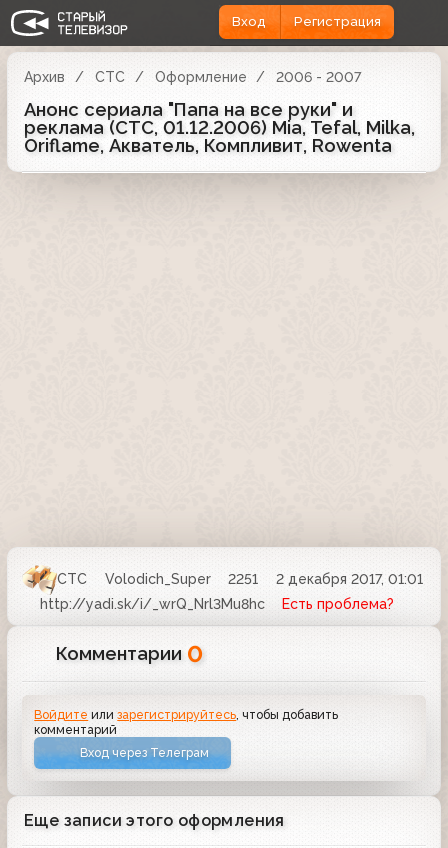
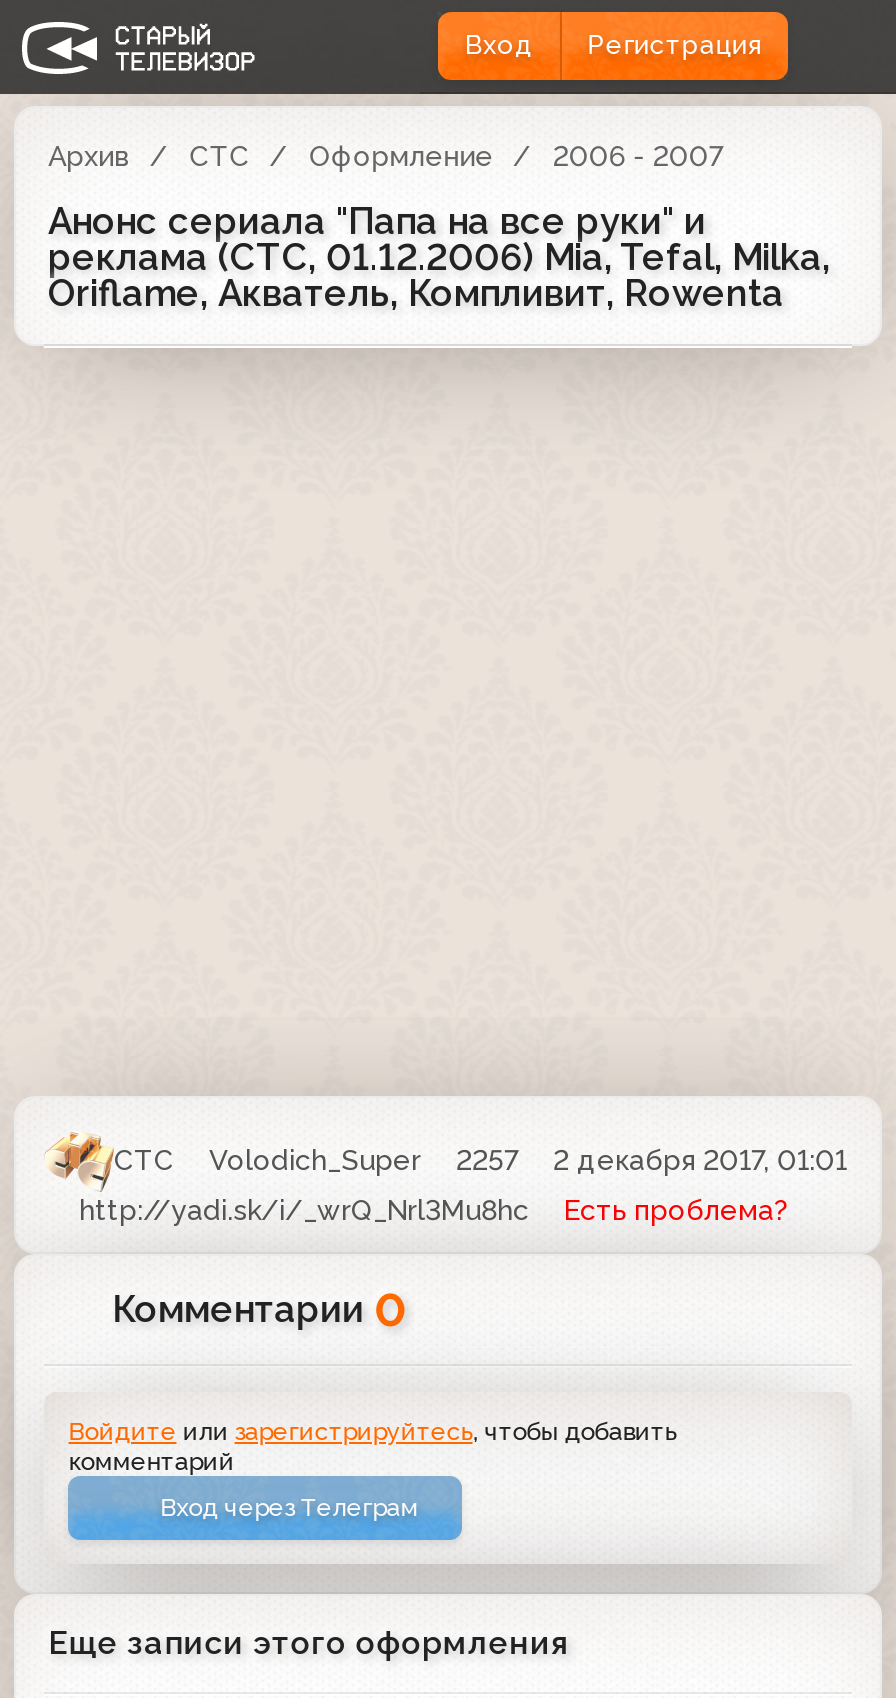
[228,571,258,587] 2251 -> [456,1144,518,1176] 2257

